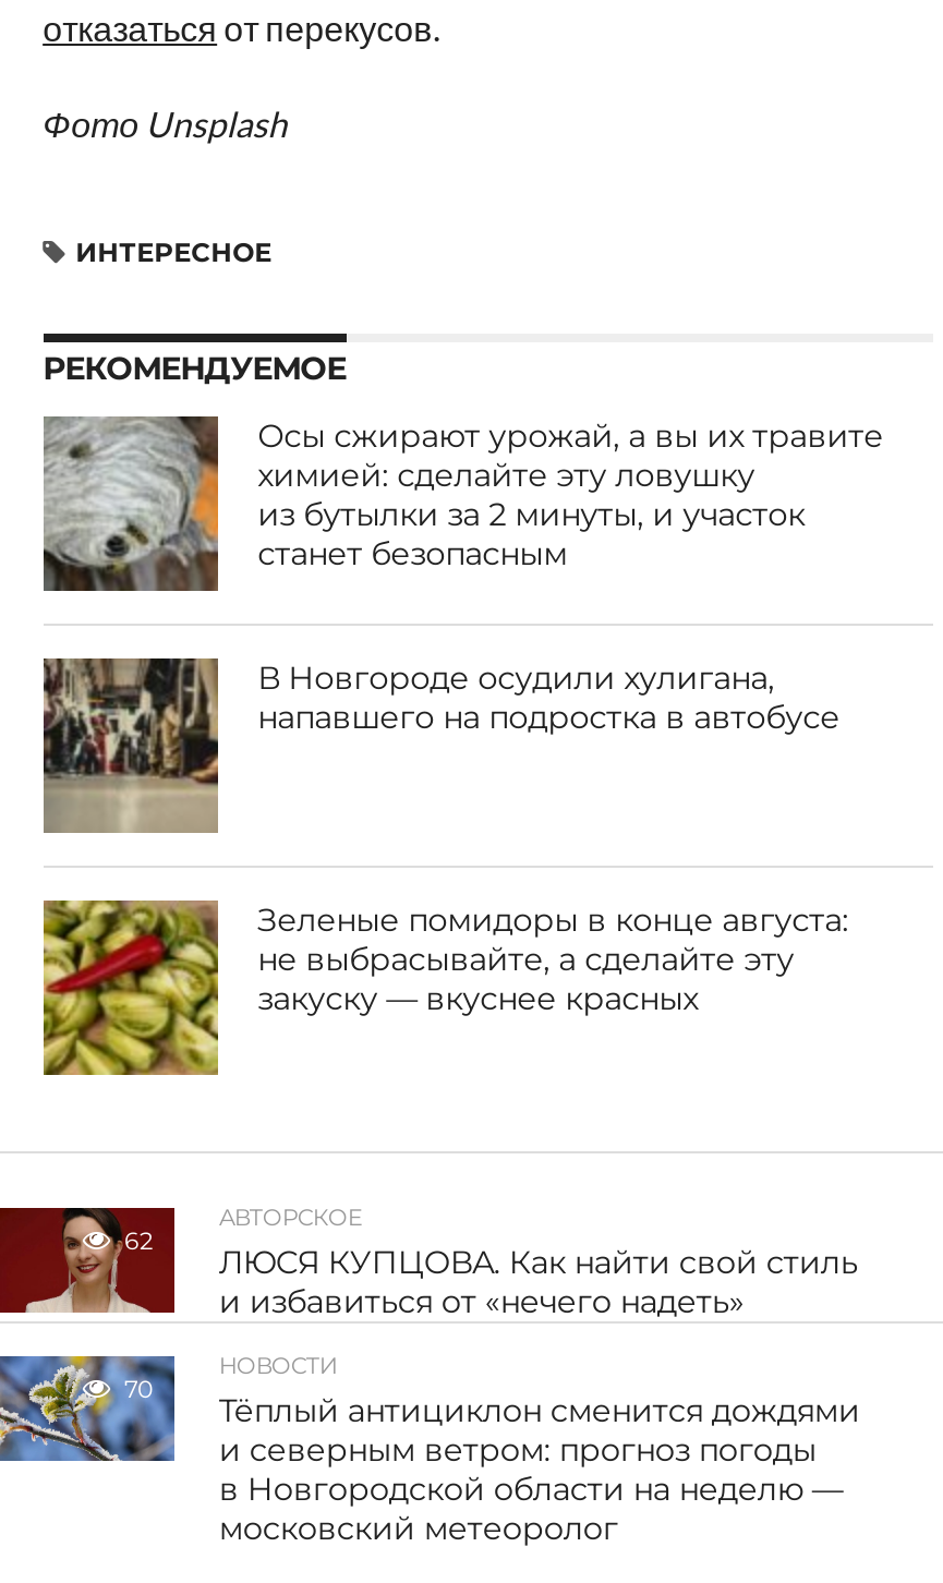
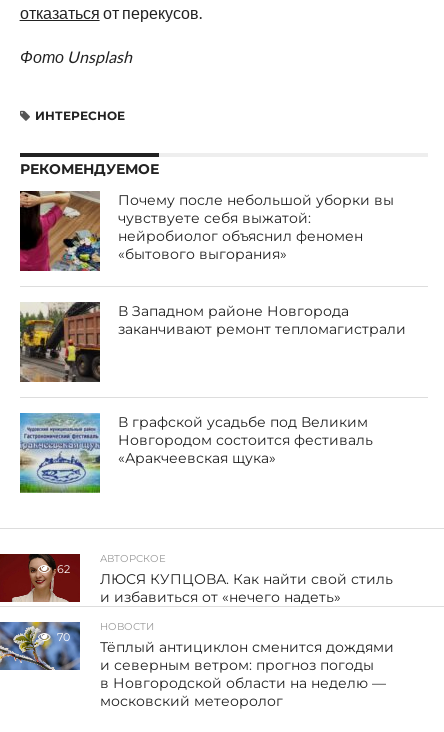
[41,416,883,591] [image] | Осы сжирают урожай, а вы их травите | химией: сделайте эту ловушку | из бутылки за 2 минуты, и участок | станет безопасным -> [19,191,394,272] [image] | Почему после небольшой уборки вы | чувствуете себя выжатой: | нейробиолог объяснил феномен | «бытового выгорания»
[41,656,840,833] [image] | В Новгороде осудили хулигана, | напавшего на подростка в автобусе -> [20,301,406,383] [image] | В Западном районе Новгорода | заканчивают ремонт тепломагистрали
[41,898,849,1077] [image] | Зеленые помидоры в конце августа: | не выбрасывайте, а сделайте эту | закуску — вкуснее красных -> [19,412,373,494] [image] | В графской усадьбе под Великим | Новгородом состоится фестиваль | «Аракчеевская щука»

